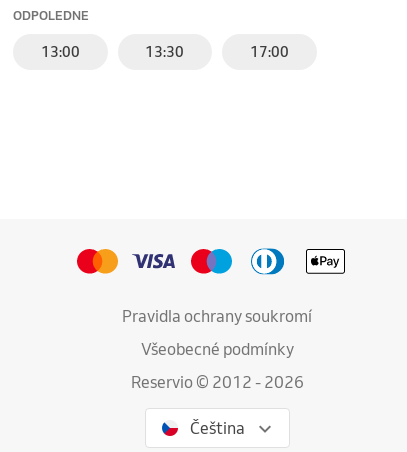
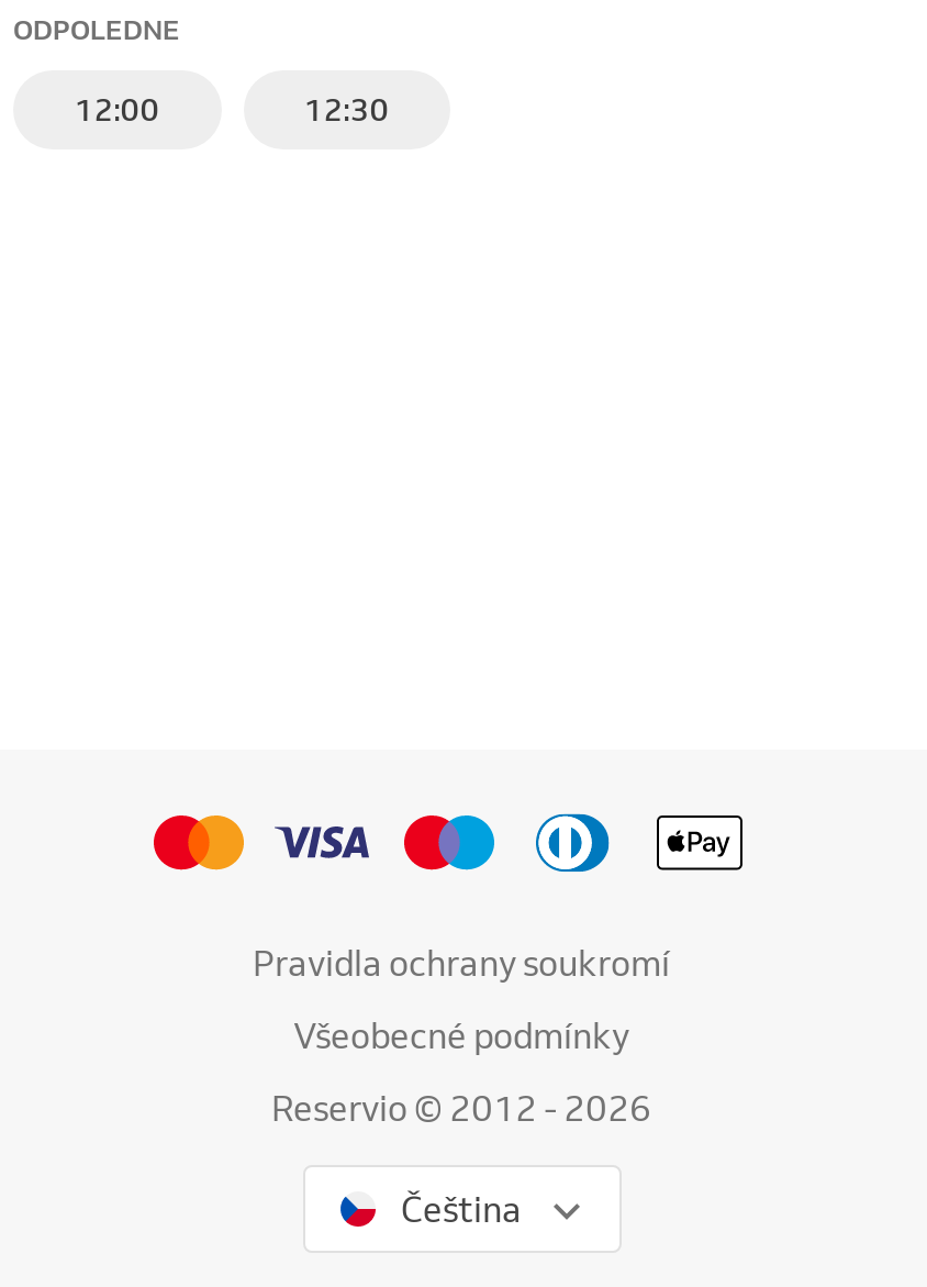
[41,43,289,61] 13:00 | 13:30 | 17:00 -> [74,90,389,129] 12:00 | 12:30

